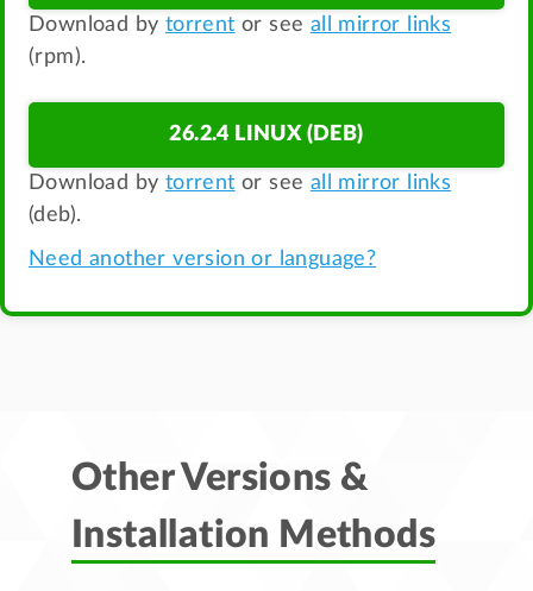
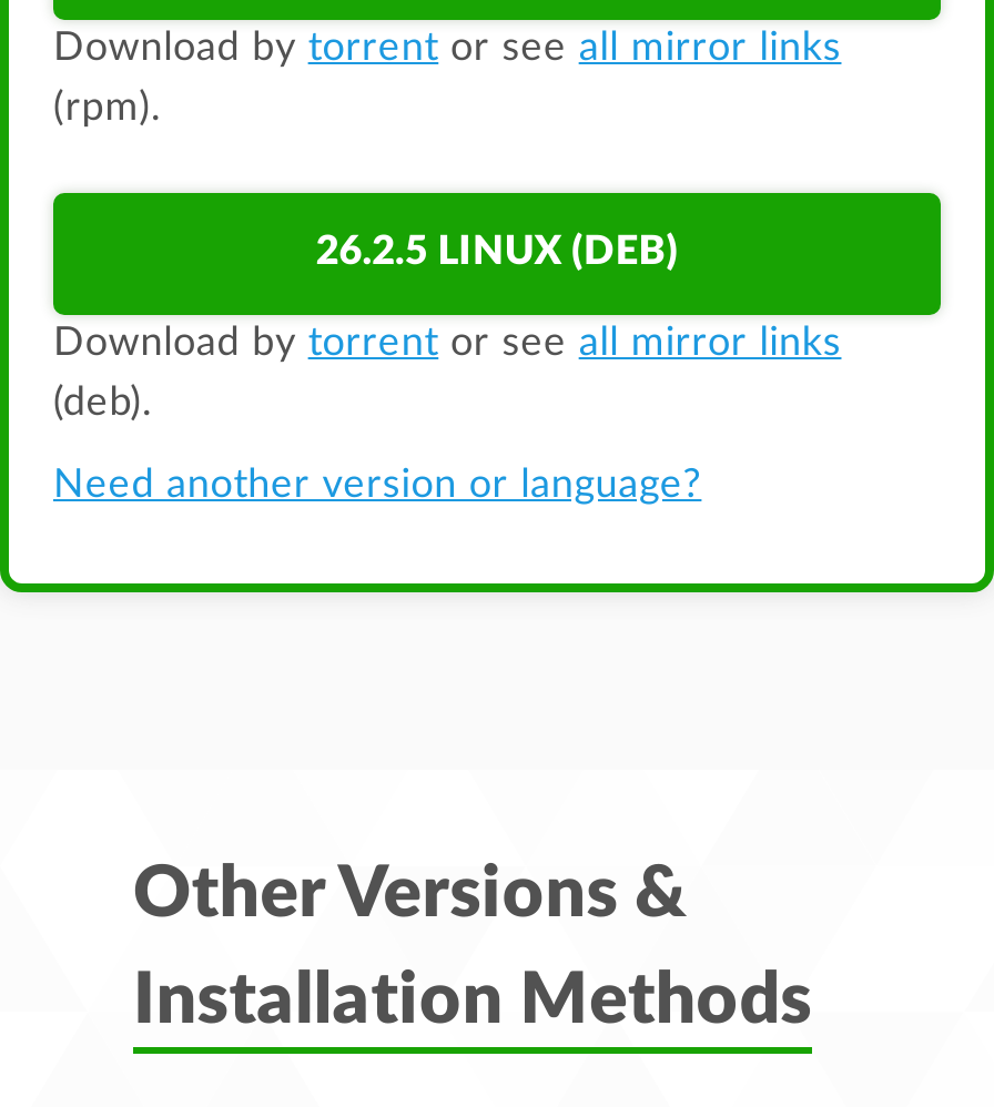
[169,123,364,145] 26.2.4 LINUX (DEB) -> [316,232,678,272] 26.2.5 LINUX (DEB)

